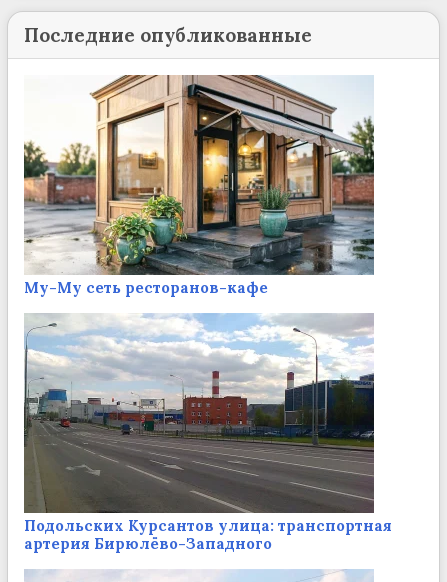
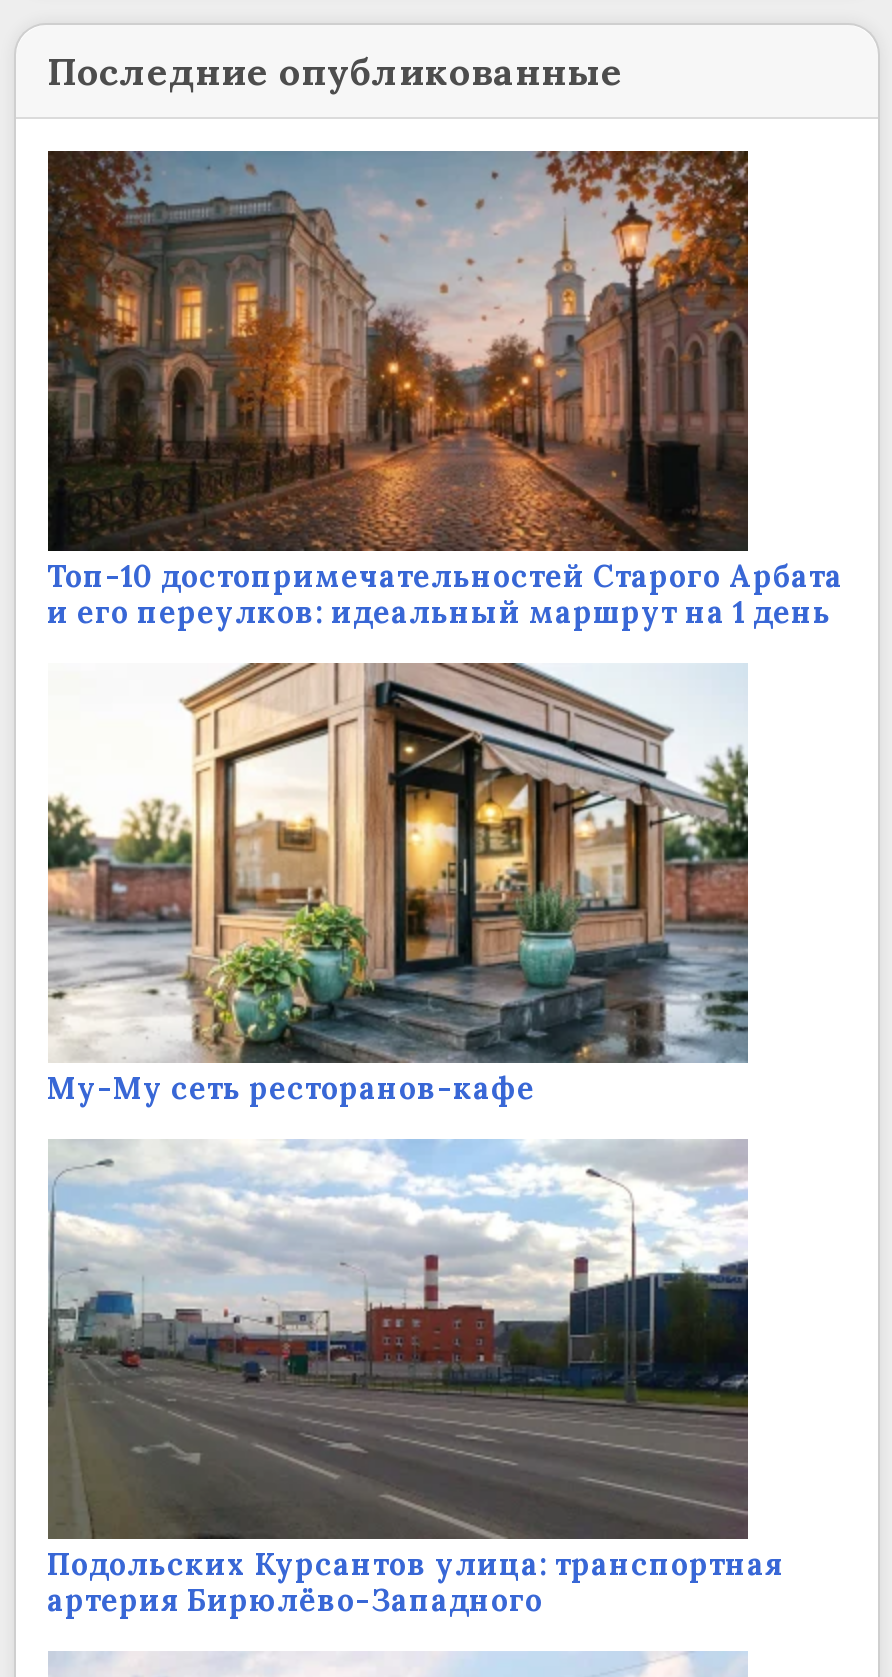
none -> [46,149,843,631] [image] | Топ-10 достопримечательностей Старого Арбата | и его переулков: идеальный маршрут на 1 день

